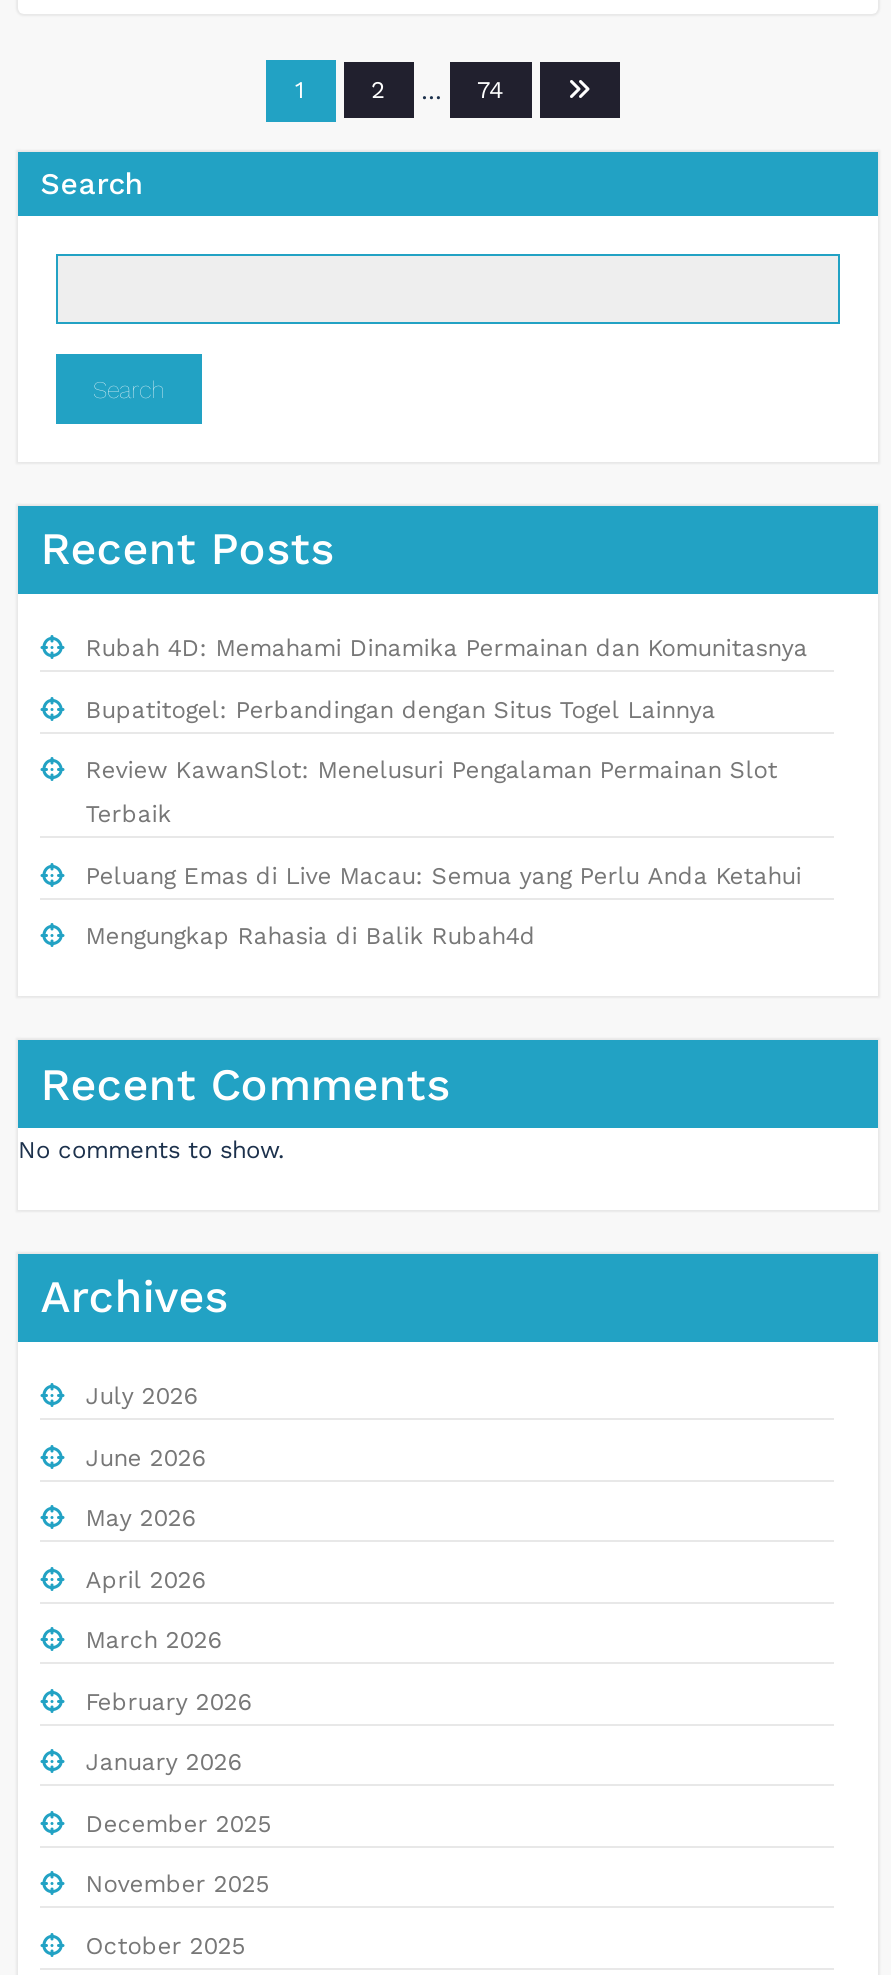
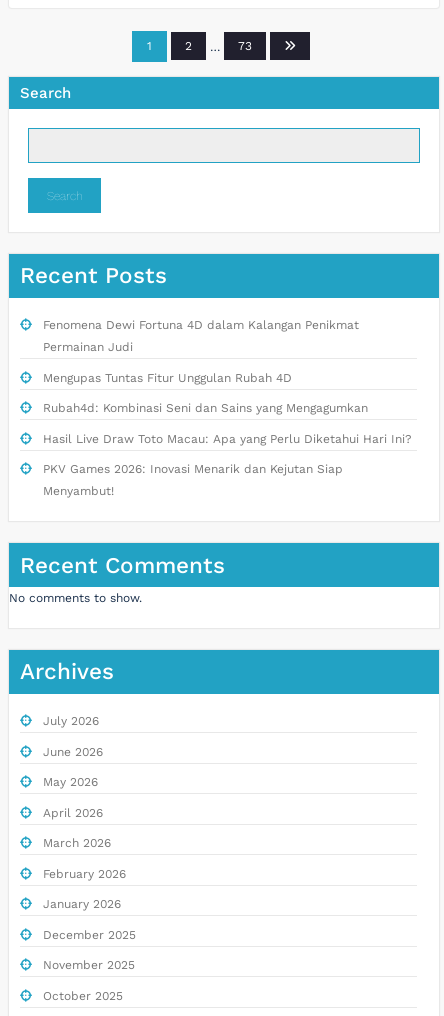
[477,76,503,104] 74 -> [238,39,252,53] 73
[86,634,808,950] Rubah 4D: Memahami Dinamika Permainan dan Komunitasnya | Bupatitogel: Perbandingan dengan Situs Togel Lainnya | Review KawanSlot: Menelusuri Pengalaman Permainan Slot | Terbaik | Peluang Emas di Live Macau: Semua yang Perlu Anda Ketahui | Mengungkap Rahasia di Balik Rubah4d -> [43,318,412,498] Fenomena Dewi Fortuna 4D dalam Kalangan Penikmat | Permainan Judi | Mengupas Tuntas Fitur Unggulan Rubah 4D | Rubah4d: Kombinasi Seni dan Sains yang Mengagumkan | Hasil Live Draw Toto Macau: Apa yang Perlu Diketahui Hari Ini? | PKV Games 2026: Inovasi Menarik dan Kejutan Siap | Menyambut!

